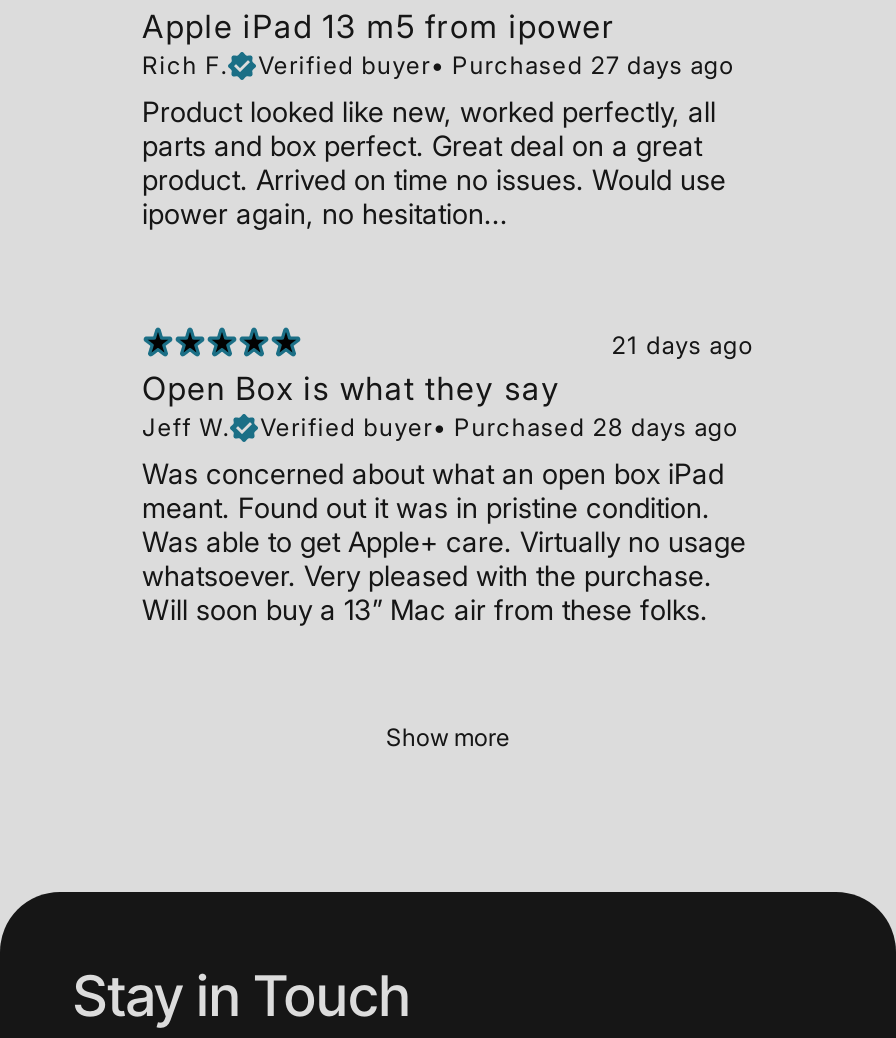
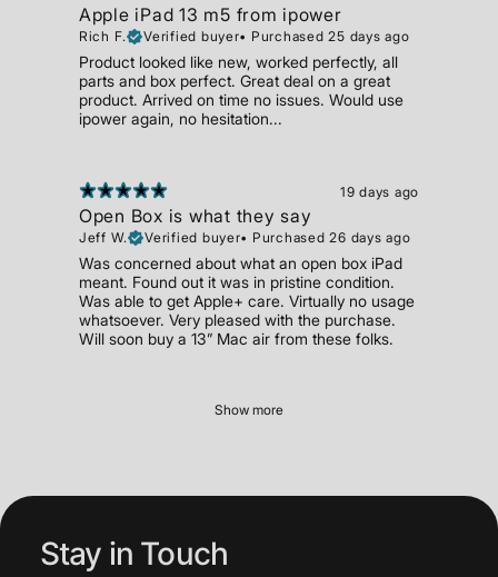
[258,50,735,80] Verified buyer• Purchased 27 days ago -> [144,28,410,44] Verified buyer• Purchased 25 days ago
[612,331,754,361] 21 days ago -> [340,184,419,200] 19 days ago
[260,412,739,442] Verified buyer• Purchased 28 days ago -> [145,229,411,245] Verified buyer• Purchased 26 days ago

